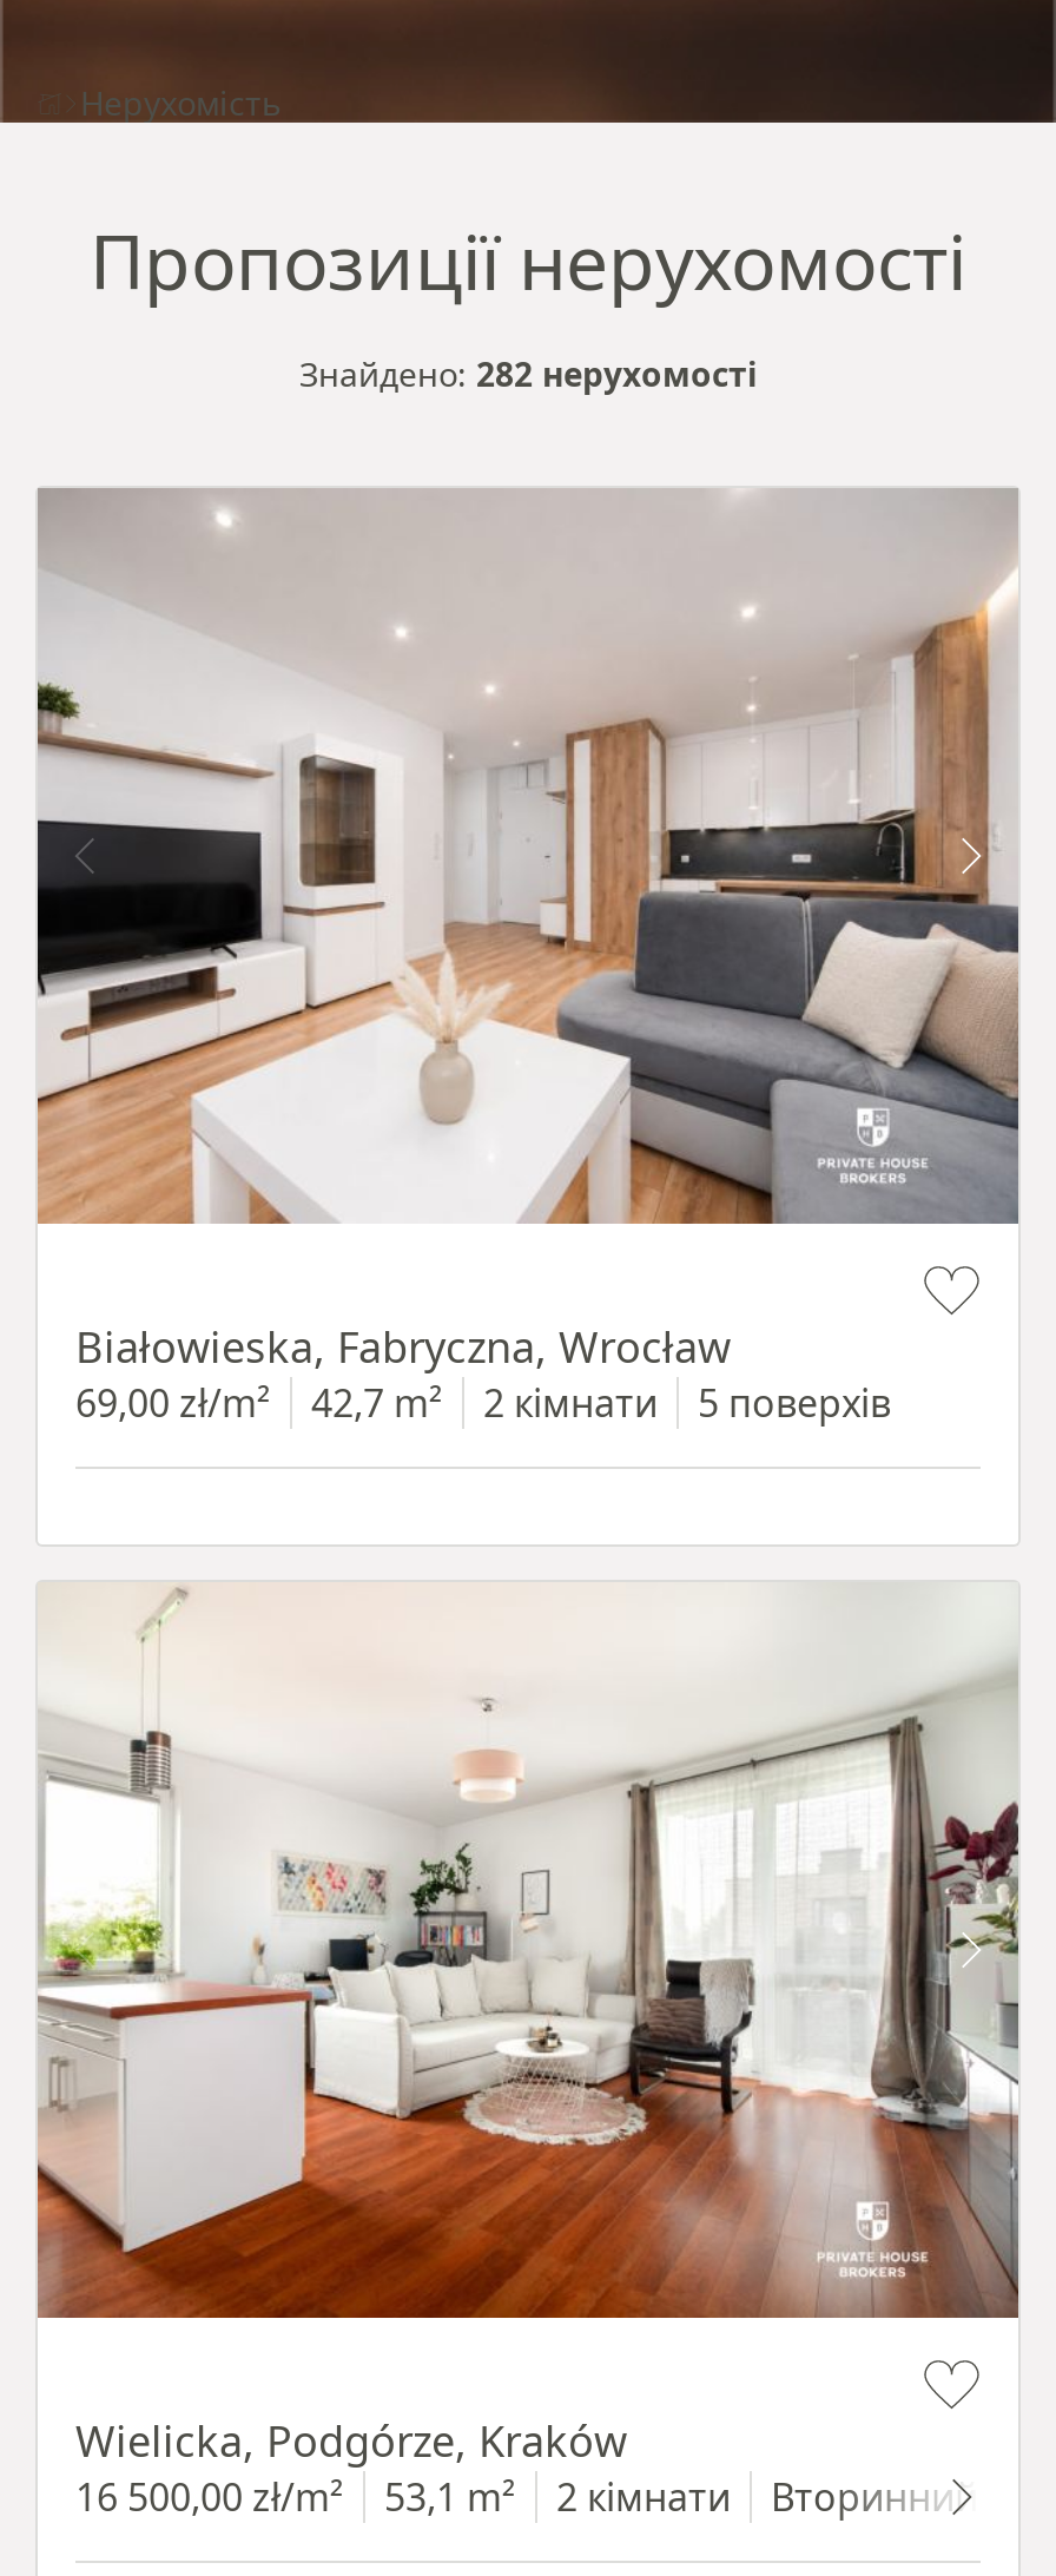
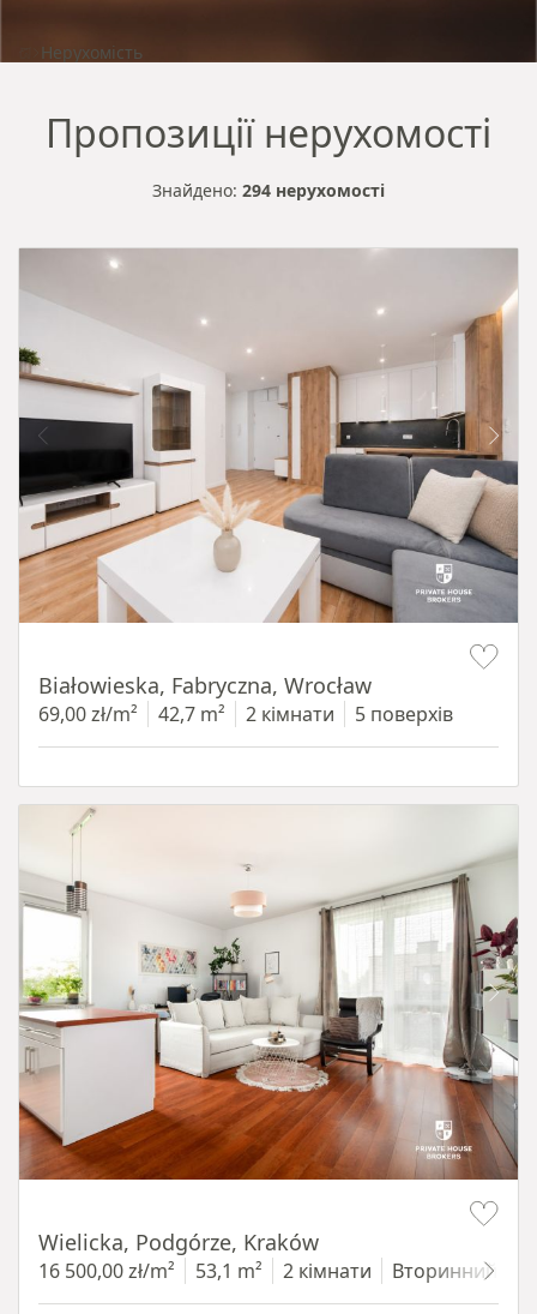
[299,351,757,396] Знайдено: 282 нерухомості -> [152,179,385,202] Знайдено: 294 нерухомості

